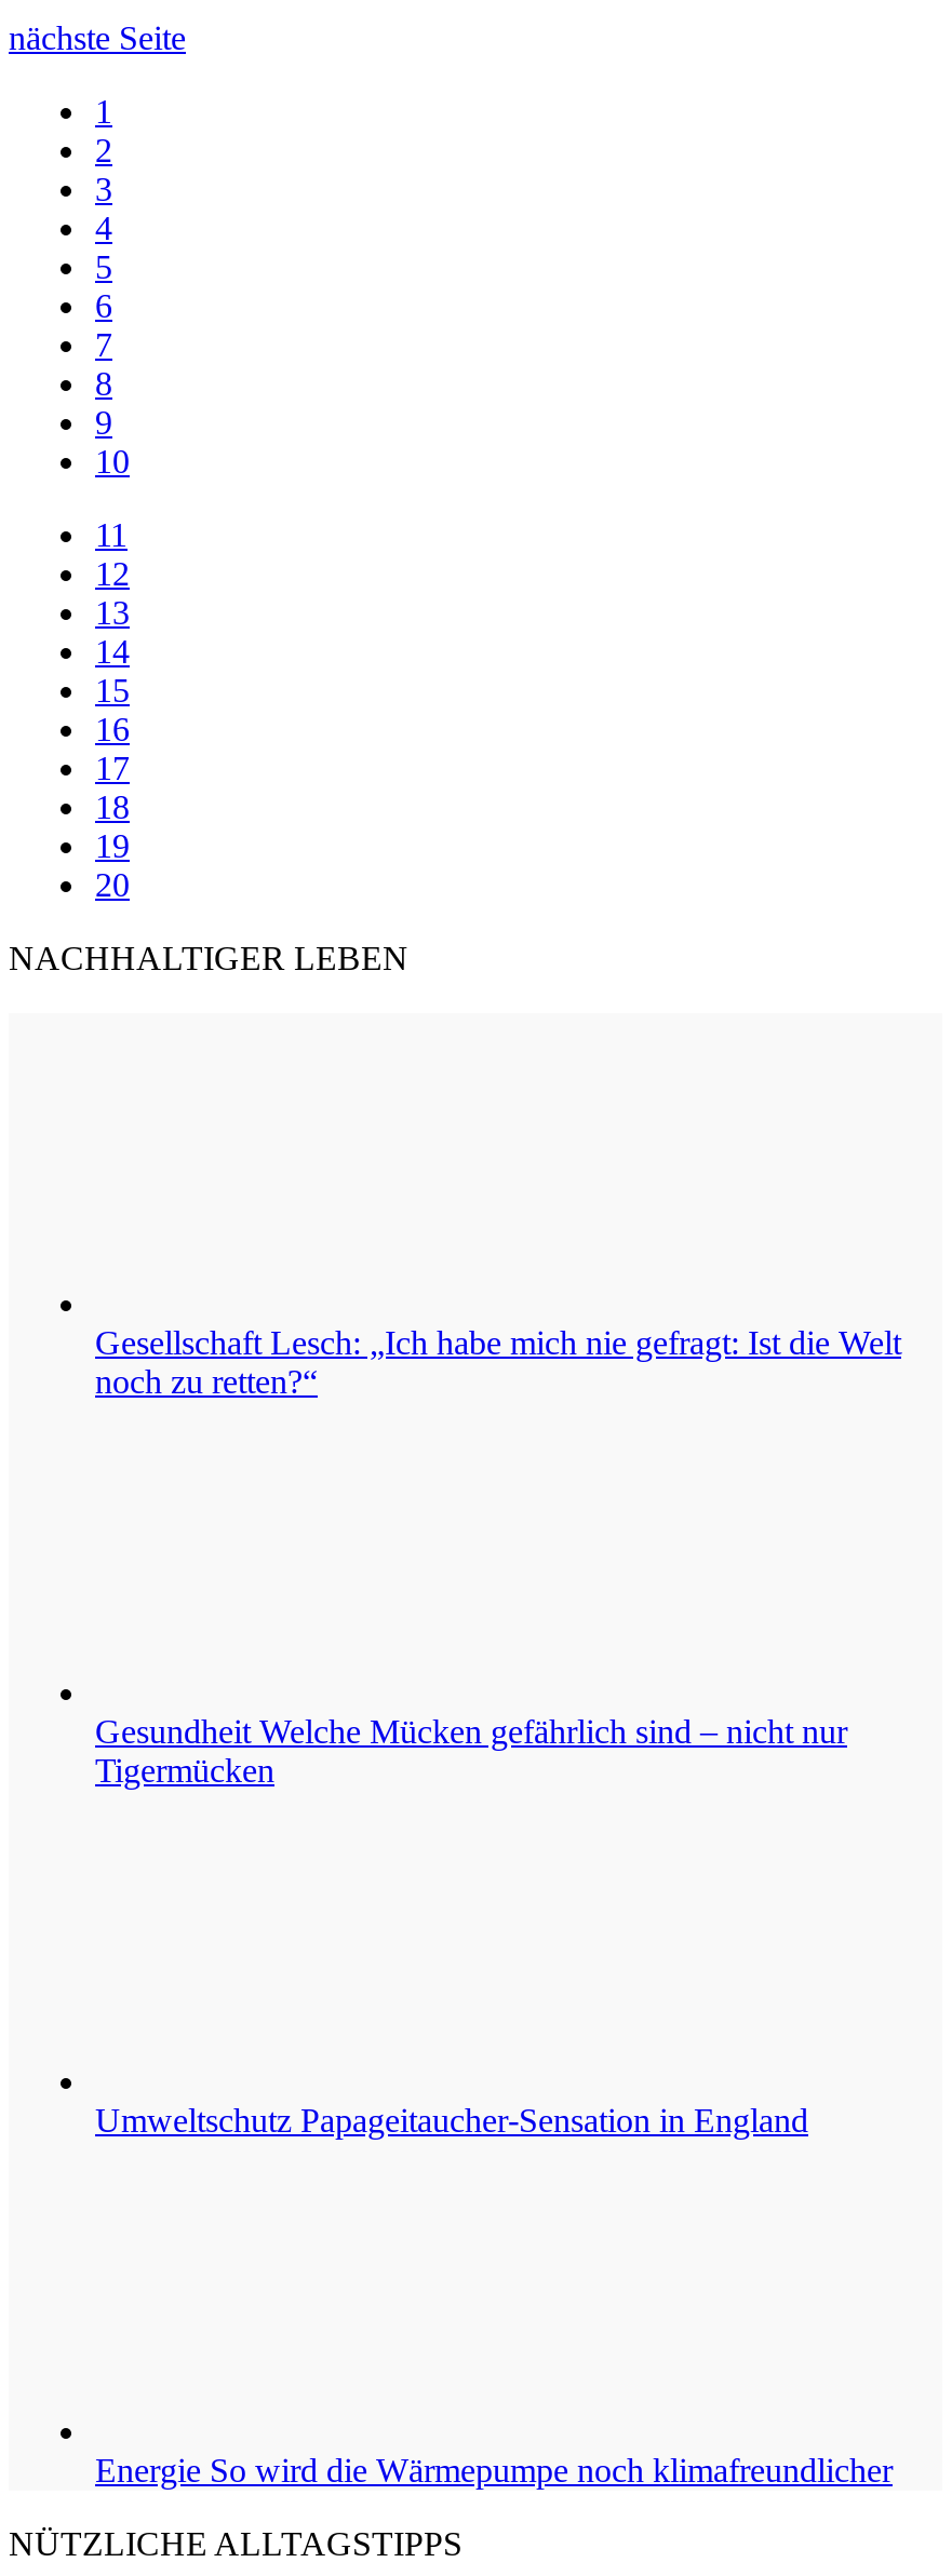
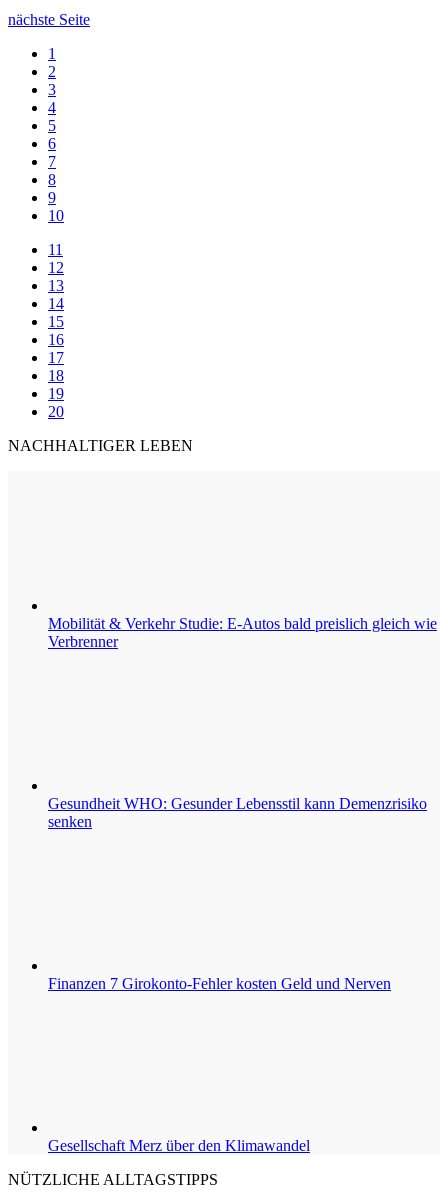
[95,1324,901,1400] Gesellschaft Lesch: „Ich habe mich nie gefragt: Ist die Welt | noch zu retten?“ -> [48,615,437,650] Mobilität & Verkehr Studie: E-Autos bald preislich gleich wie | Verbrenner
[95,1713,847,1789] Gesundheit Welche Mücken gefährlich sind – nicht nur | Tigermücken -> [48,795,427,830] Gesundheit WHO: Gesunder Lebensstil kann Demenzrisiko | senken
[95,2102,808,2139] Umweltschutz Papageitaucher-Sensation in England -> [48,975,391,992] Finanzen 7 Girokonto-Fehler kosten Geld und Nerven
[95,2452,893,2489] Energie So wird die Wärmepumpe noch klimafreundlicher -> [48,1137,310,1154] Gesellschaft Merz über den Klimawandel

